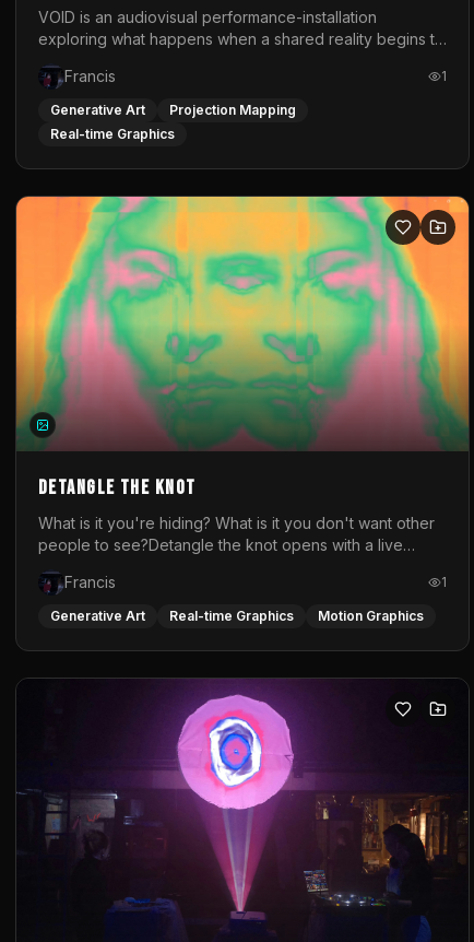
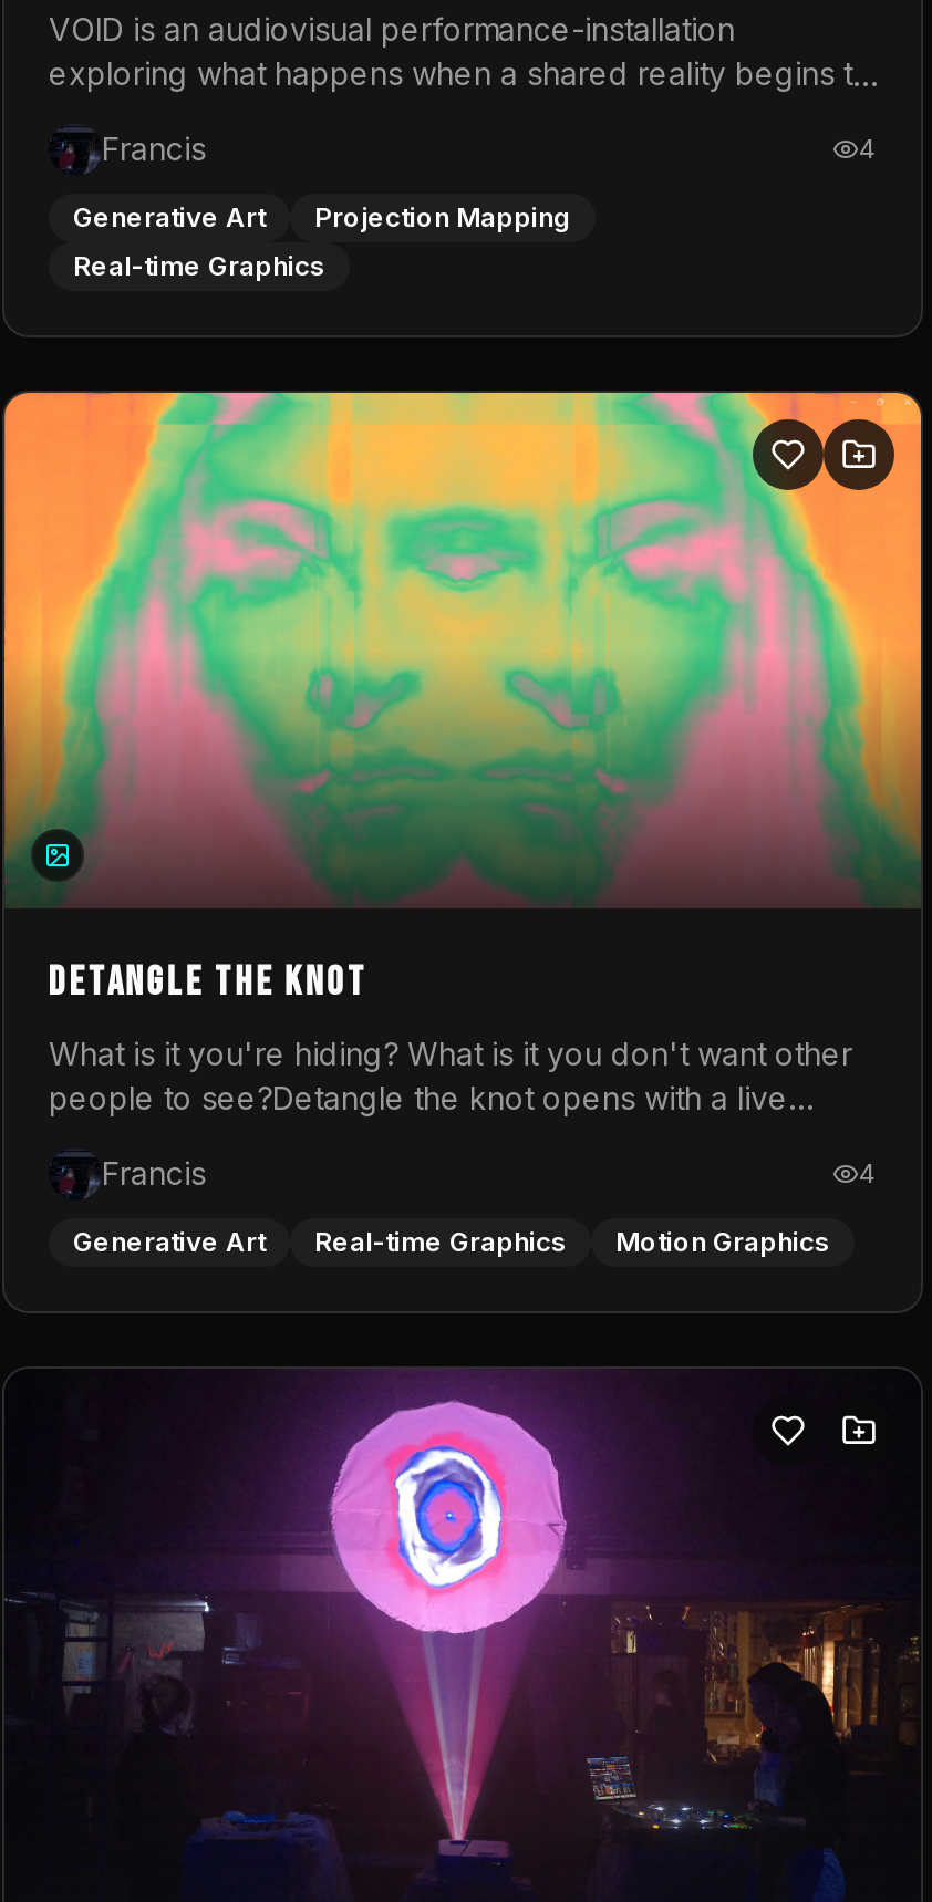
[441,68,447,84] 1 -> [859,132,877,165] 4
[441,574,447,590] 1 -> [859,1156,877,1189] 4

